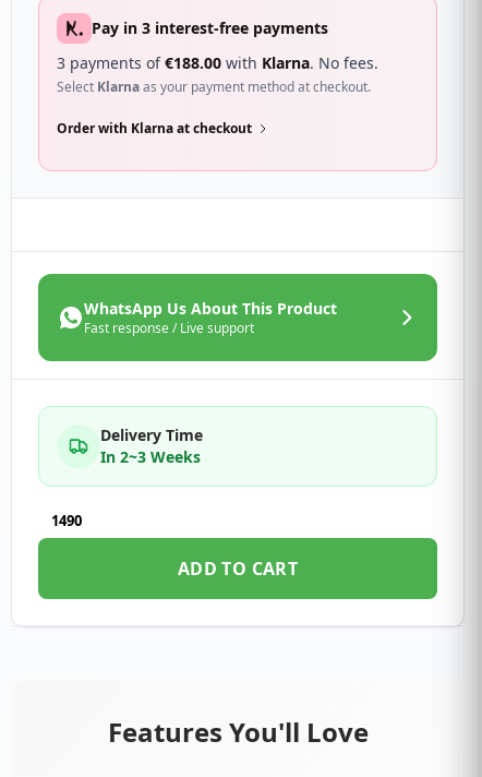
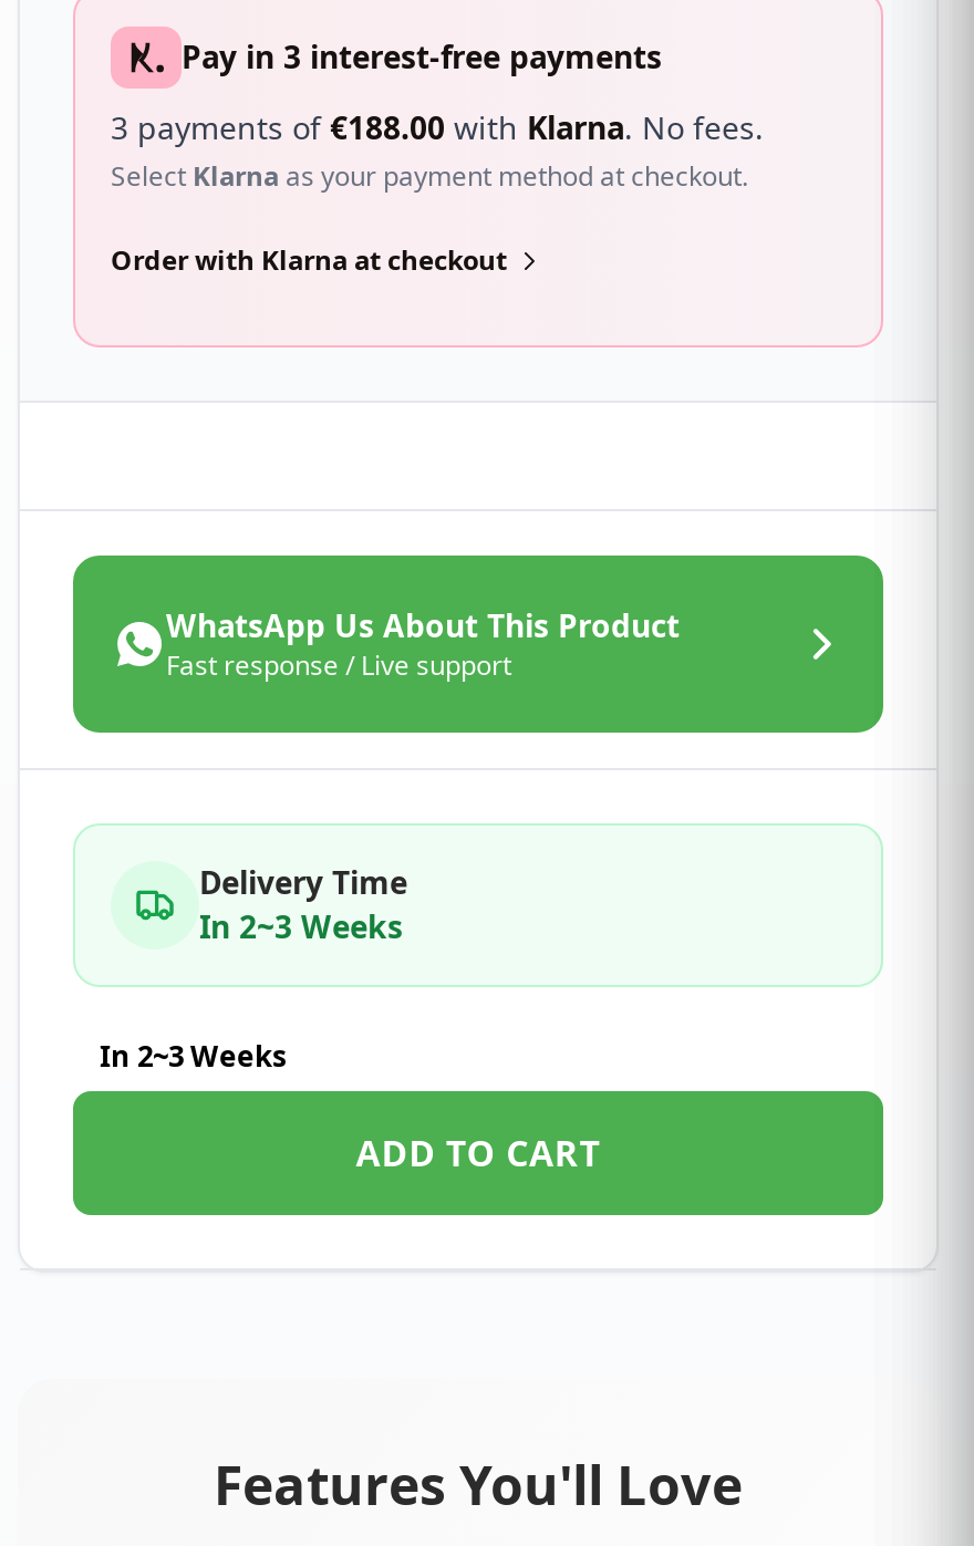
[51,511,82,531] 1490 -> [100,1037,286,1077] In 2~3 Weeks

